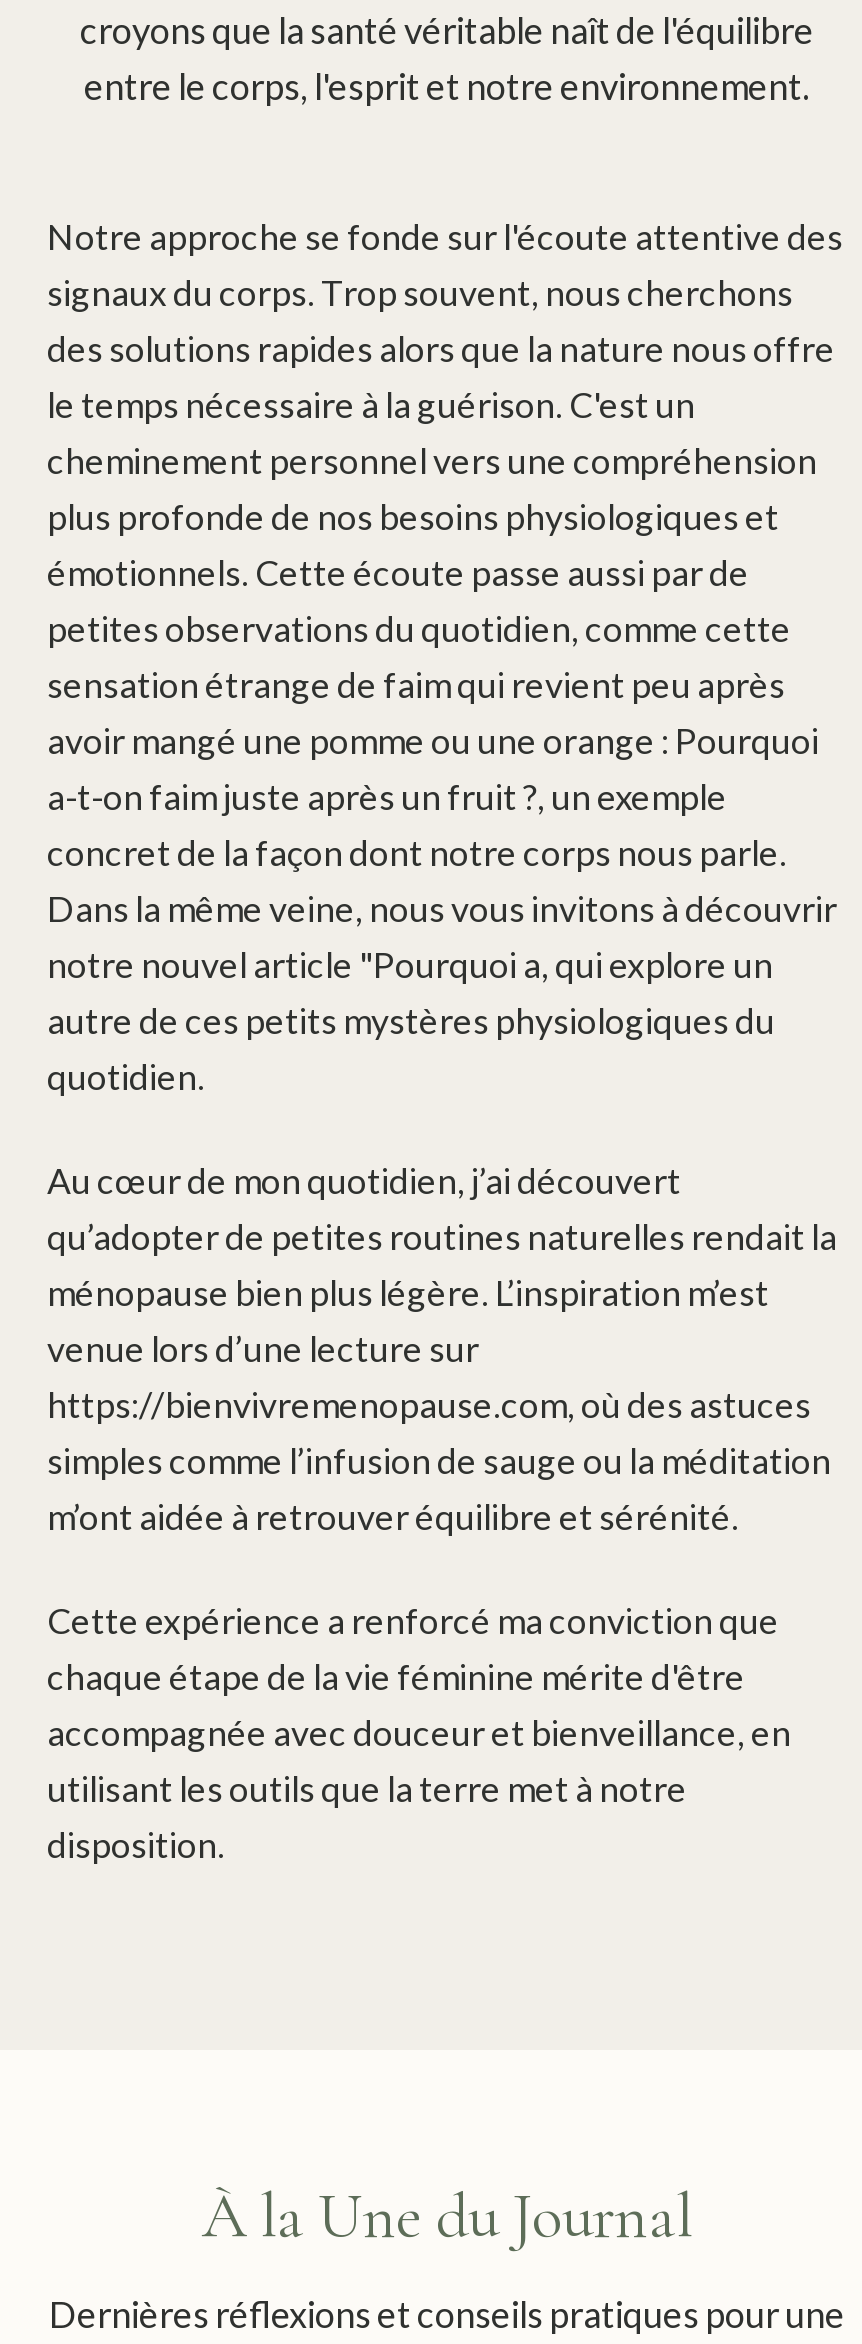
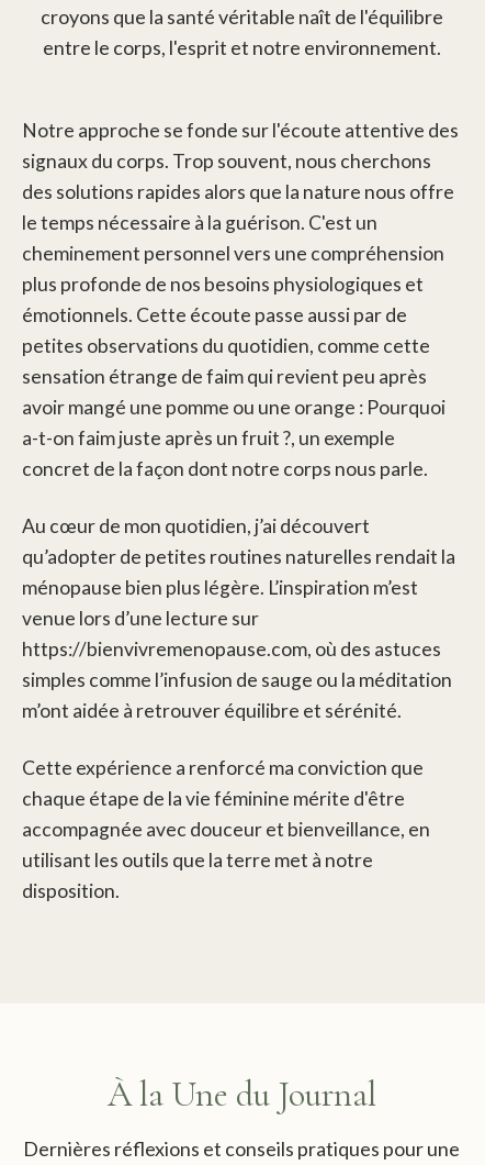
[47,888,837,1098] Dans la même veine, nous vous invitons à découvrir | notre nouvel article "Pourquoi a, qui explore un | autre de ces petits mystères physiologiques du | quotidien. -> none

